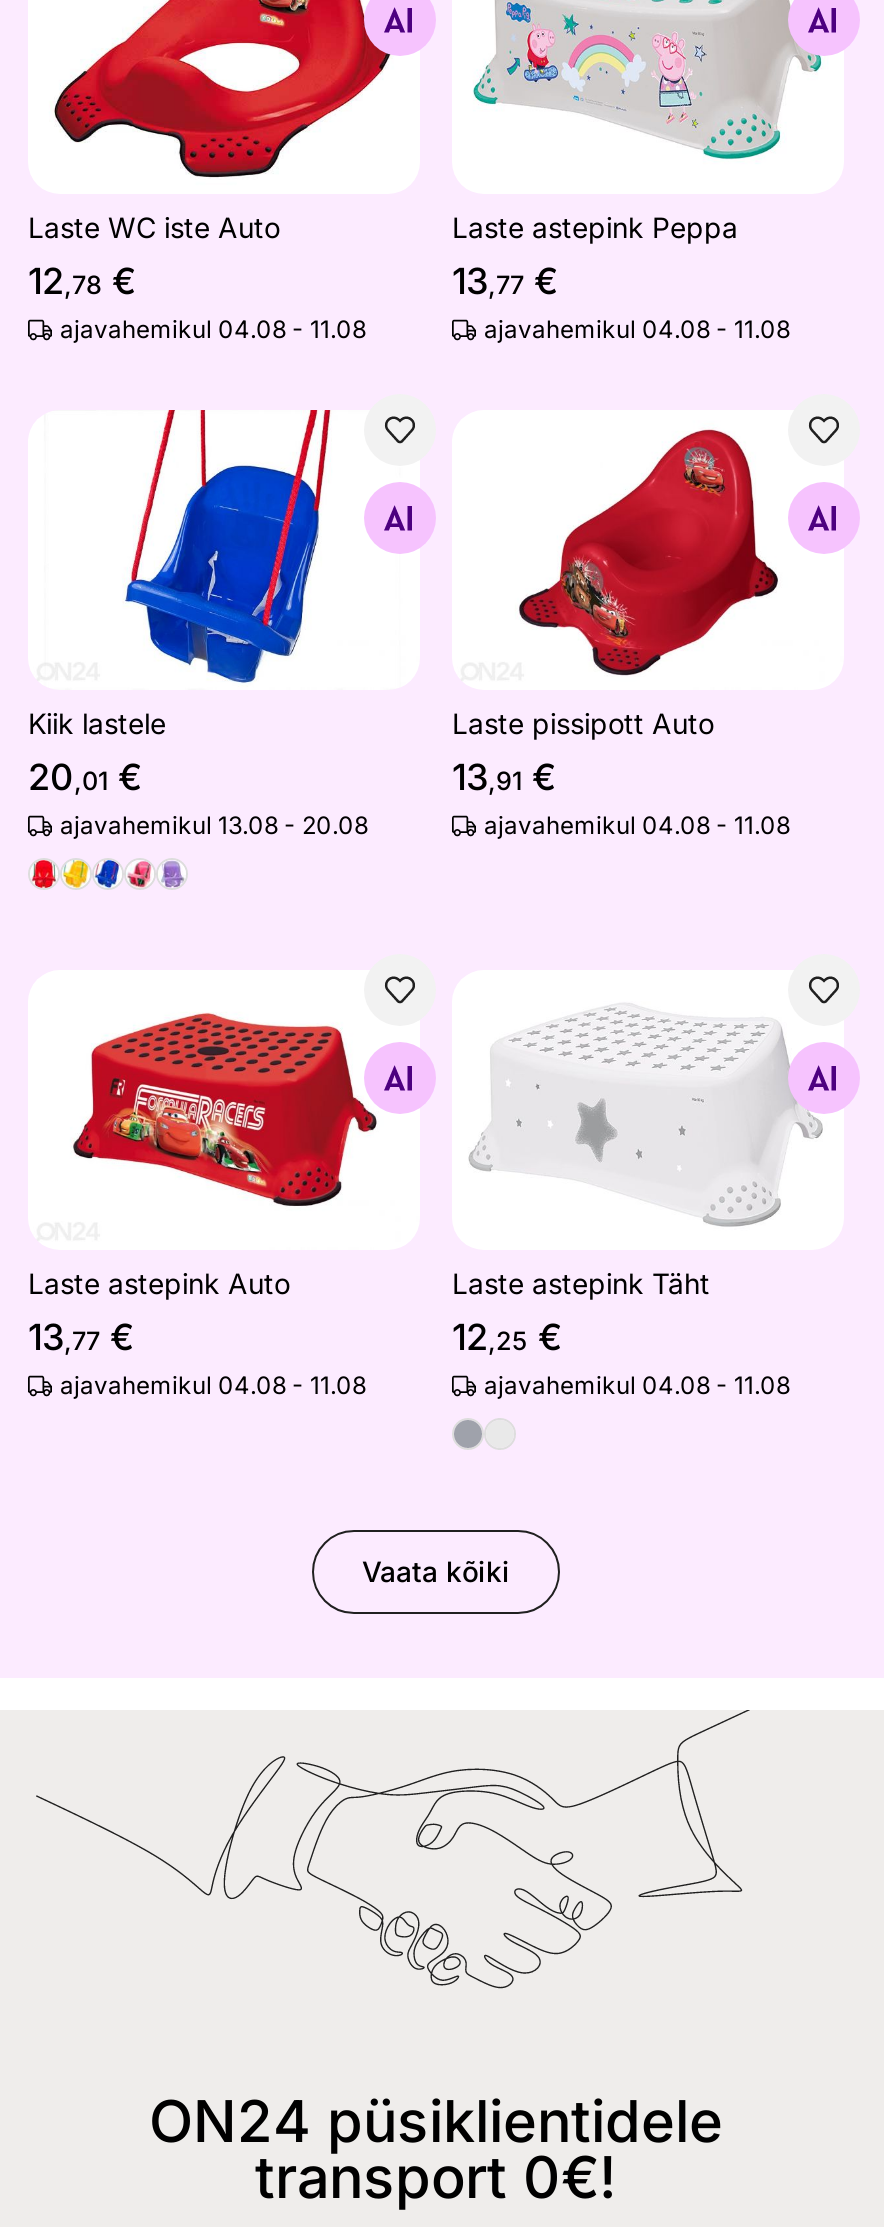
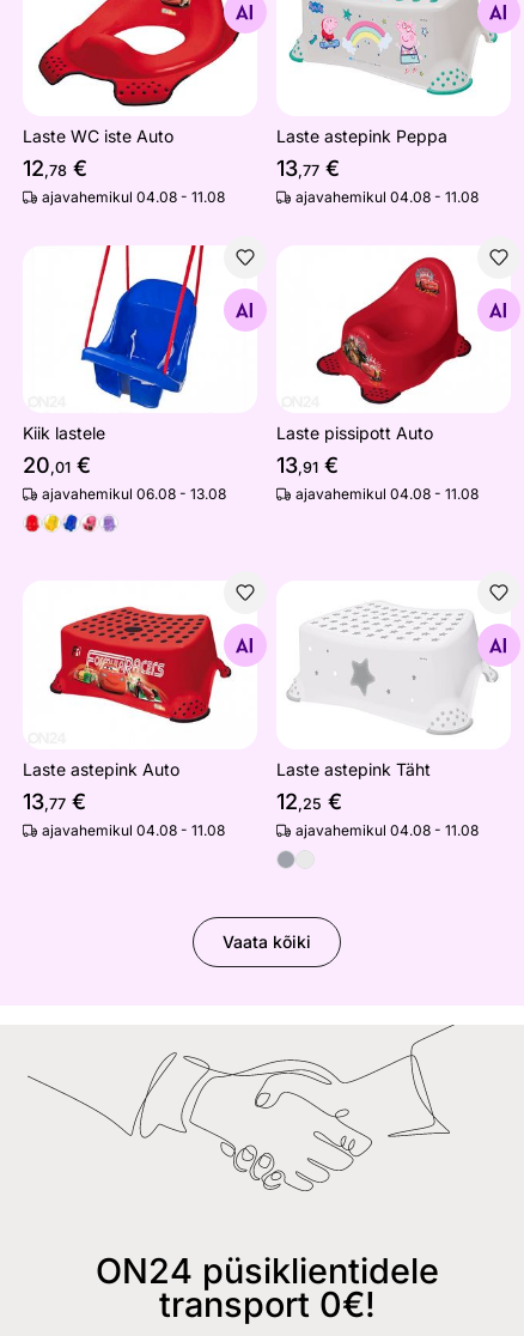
[60,810,368,840] ajavahemikul 13.08 - 20.08 -> [42,485,226,503] ajavahemikul 06.08 - 13.08

